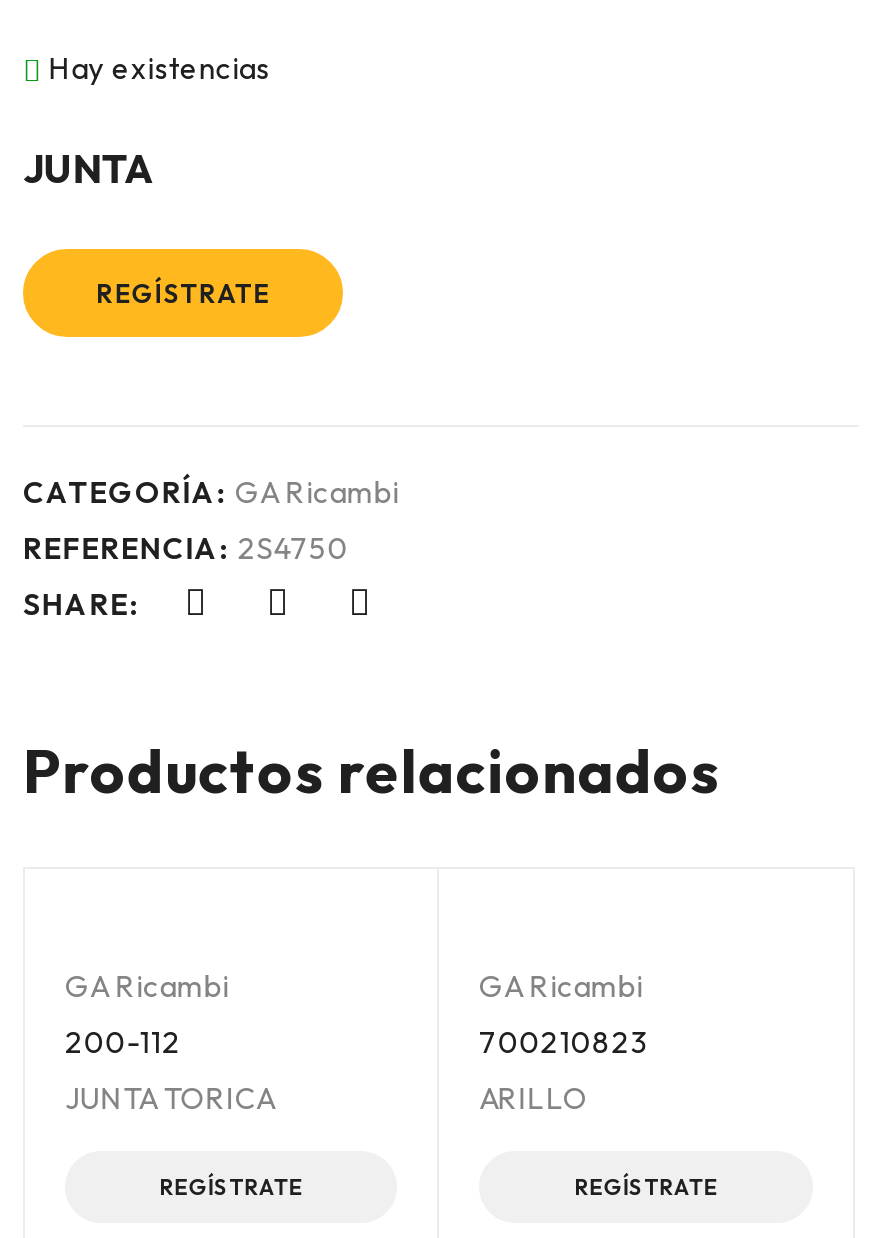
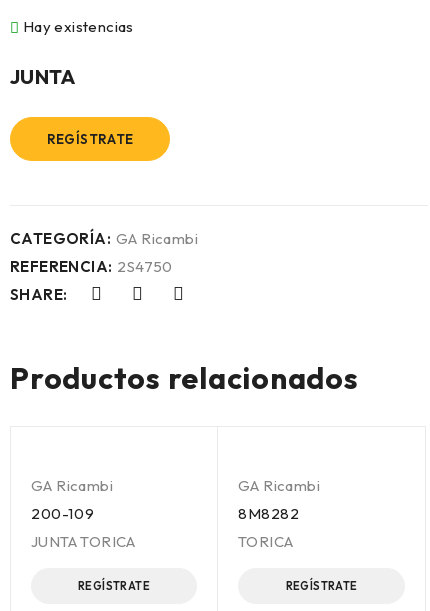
[65,1023,181,1061] 200-112 -> [31,504,94,523] 200-109
[479,1023,648,1061] 700210823 -> [238,504,300,523] 8M8282
[479,1079,588,1117] ARILLO -> [238,532,293,551] TORICA

